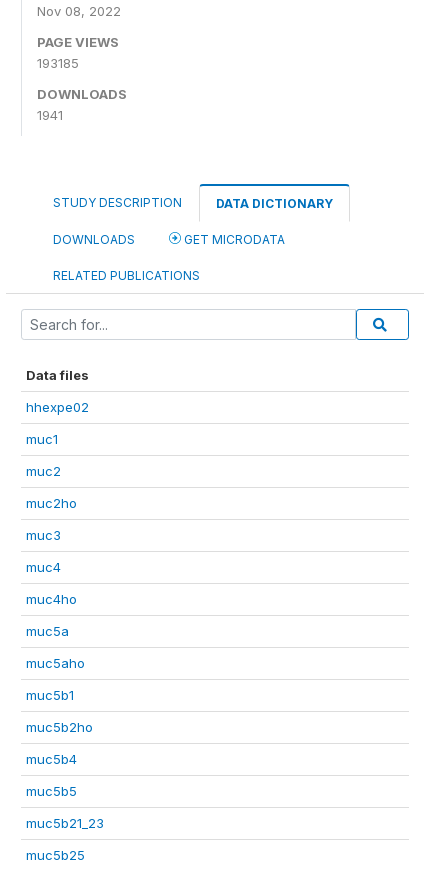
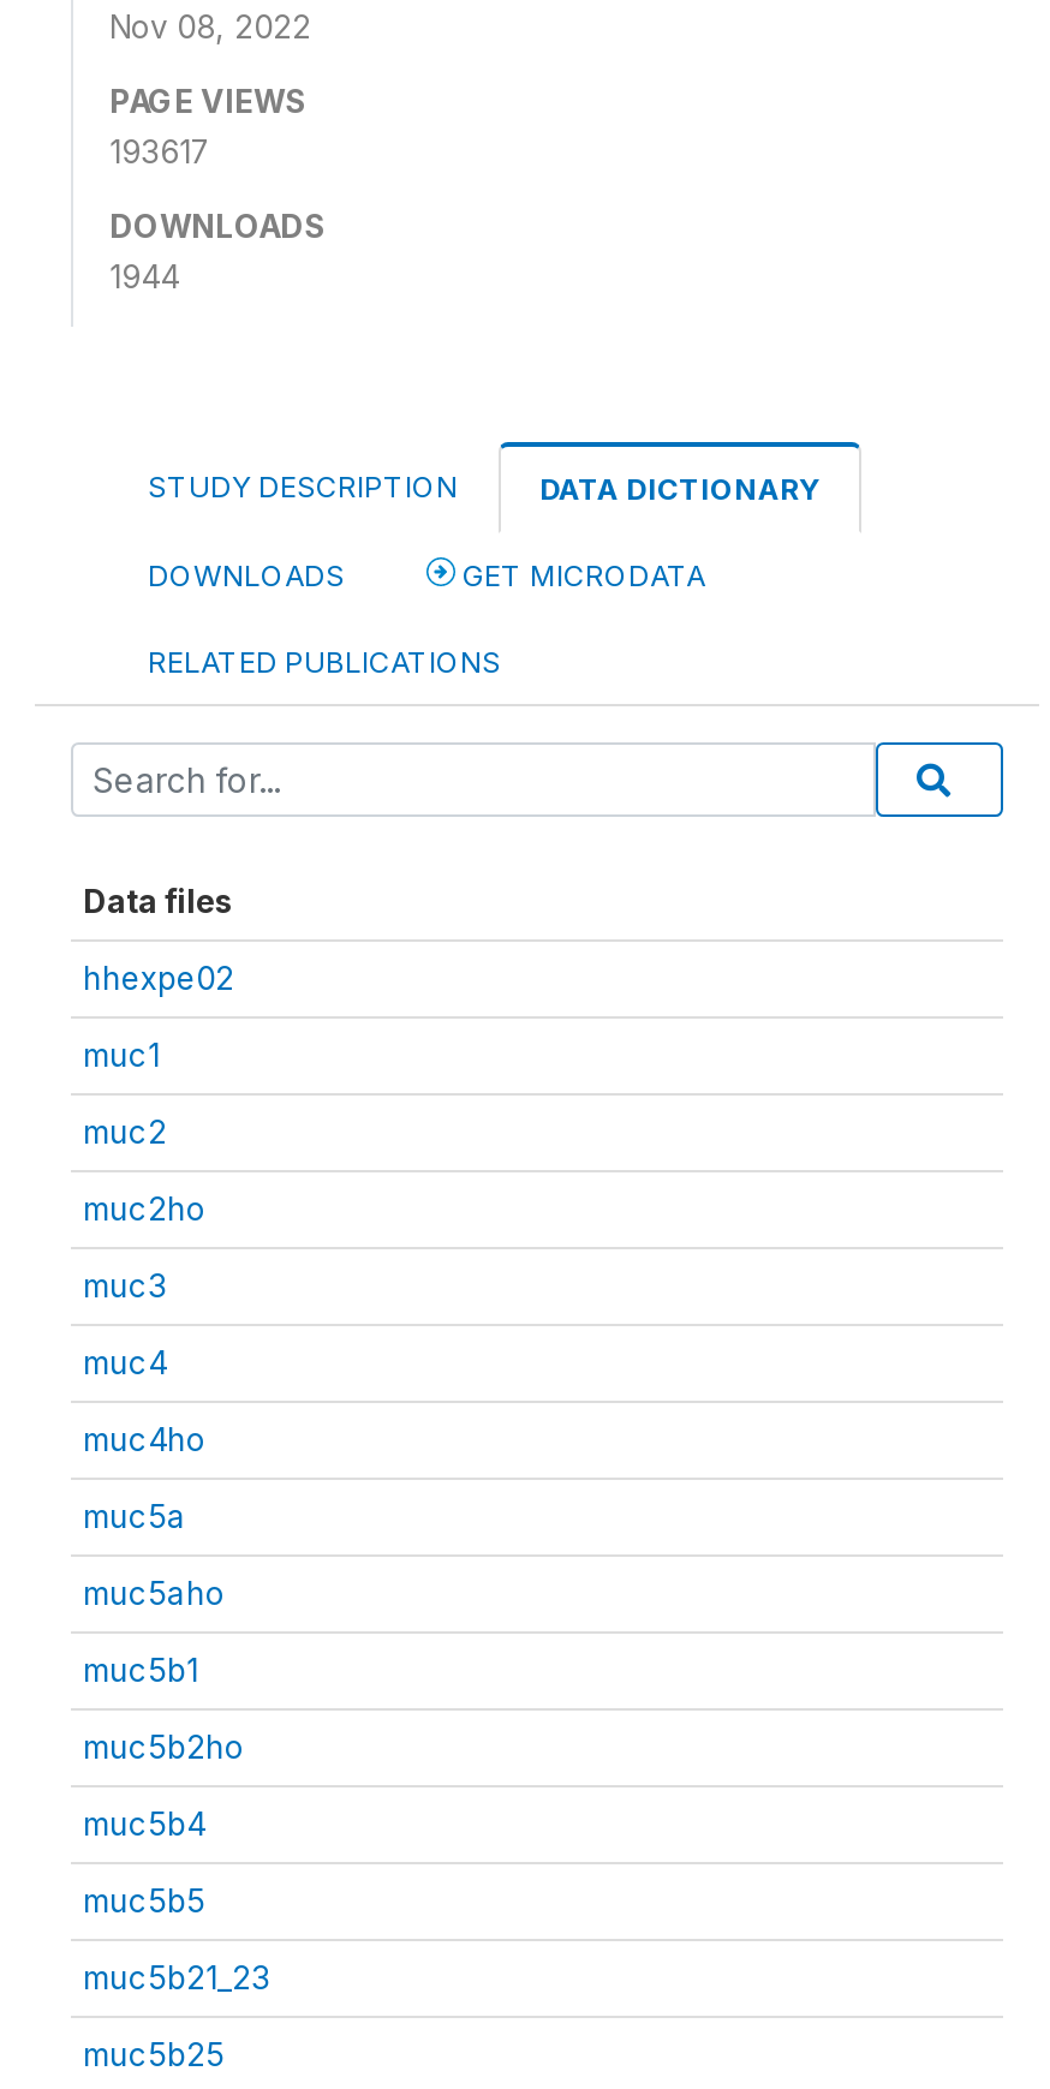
[37,55,79,71] 193185 -> [109,132,210,171] 193617
[37,107,63,123] 1941 -> [109,257,179,296] 1944

